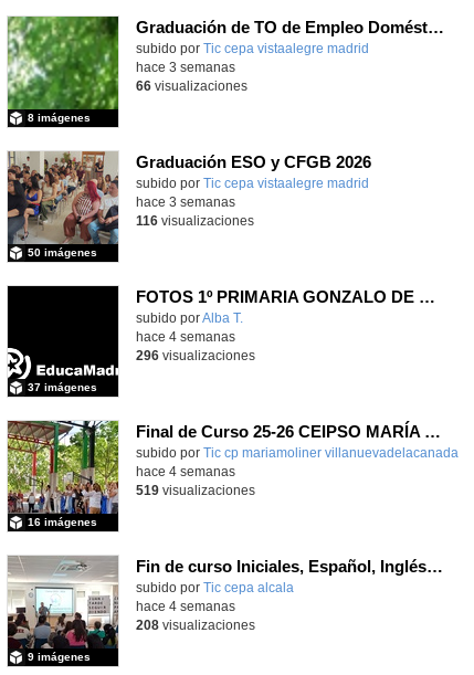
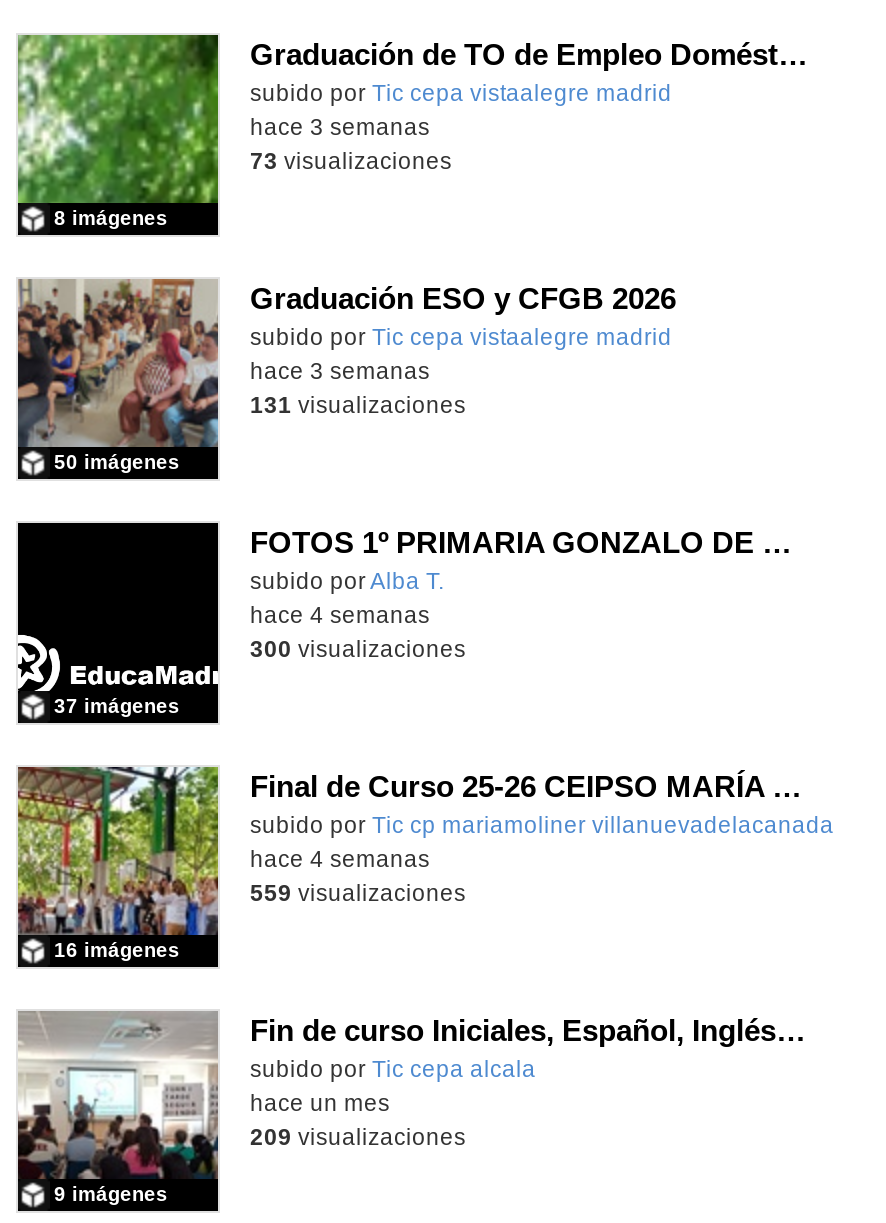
[136,80,247,93] 66 visualizaciones -> [250,149,452,173] 73 visualizaciones
[136,214,254,228] 116 visualizaciones -> [250,393,466,417] 131 visualizaciones
[136,349,255,362] 296 visualizaciones -> [250,637,466,661] 300 visualizaciones
[136,484,255,497] 519 visualizaciones -> [250,881,466,905] 559 visualizaciones
[136,600,235,613] hace 4 semanas -> [250,1091,390,1115] hace un mes
[136,619,255,632] 208 visualizaciones -> [250,1125,466,1149] 209 visualizaciones

